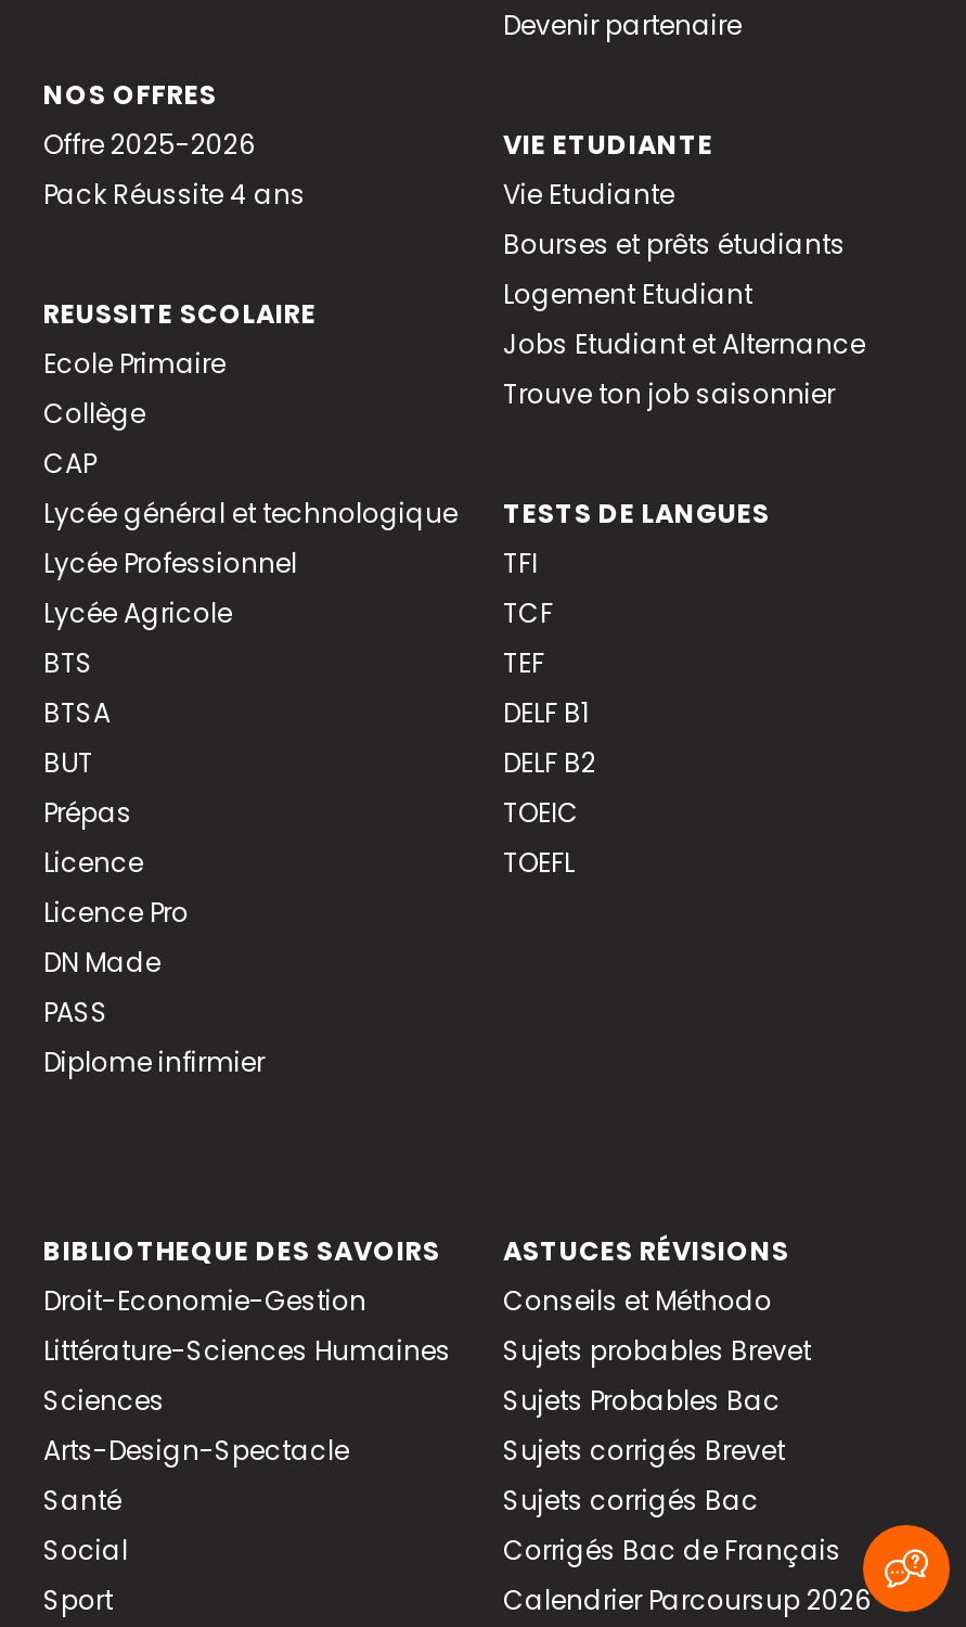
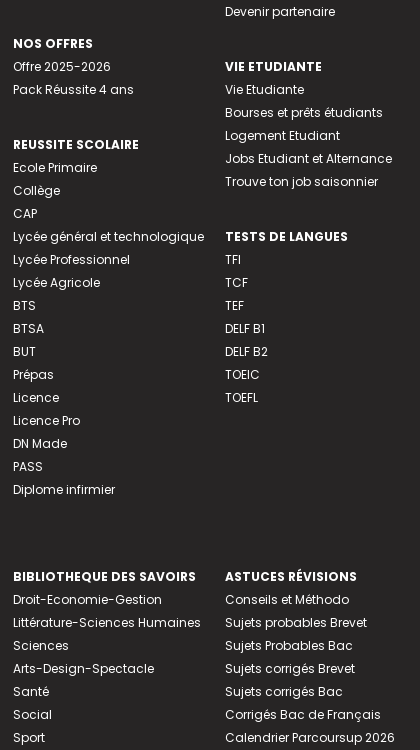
[861,1523,952,1614] [image] -> none

